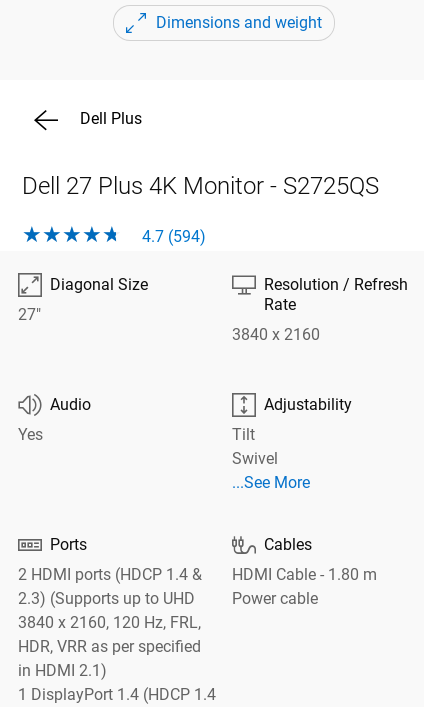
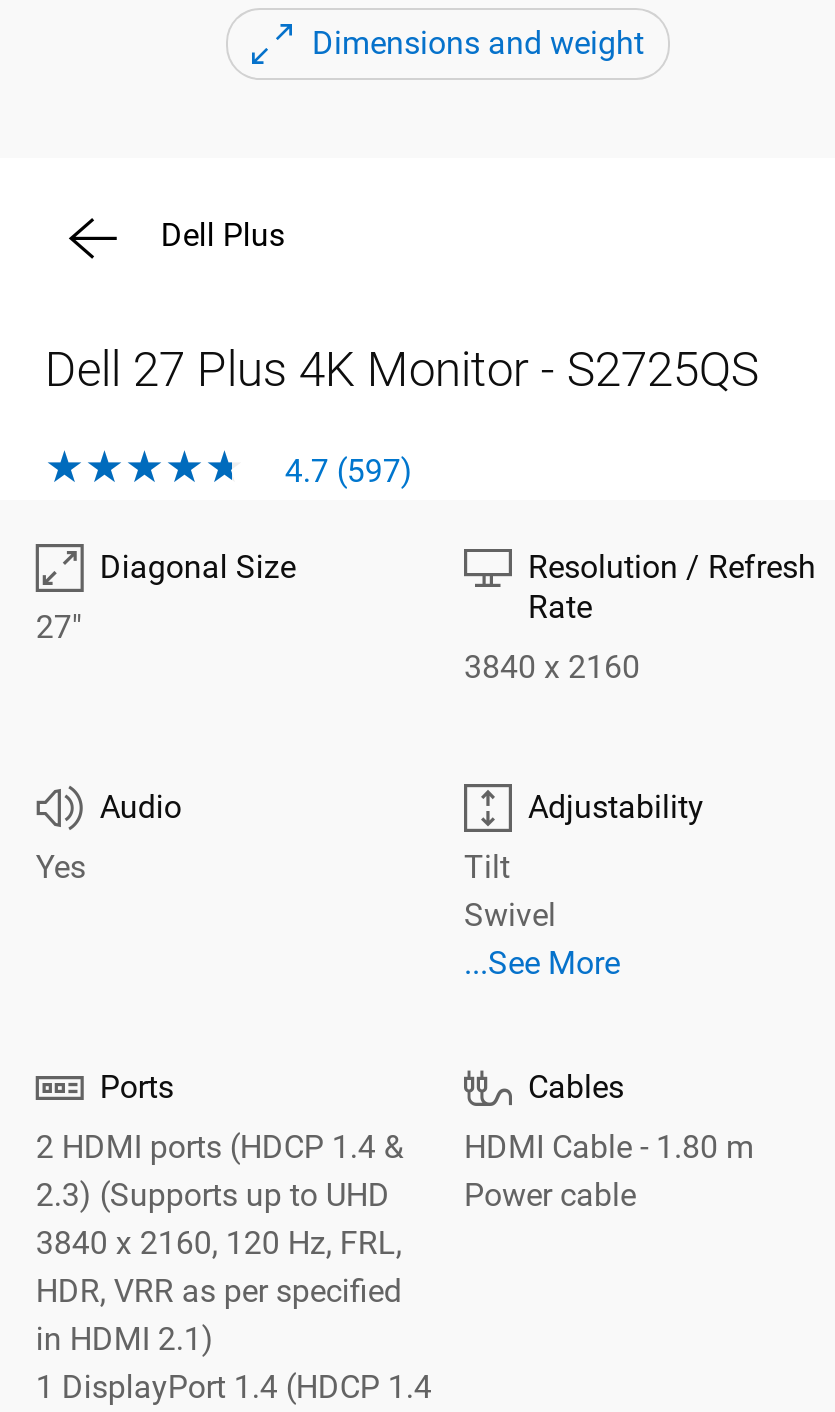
[138,227,206,246] 4.7 (594) -> [277,452,413,490] 4.7 (597)

